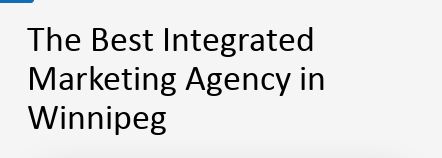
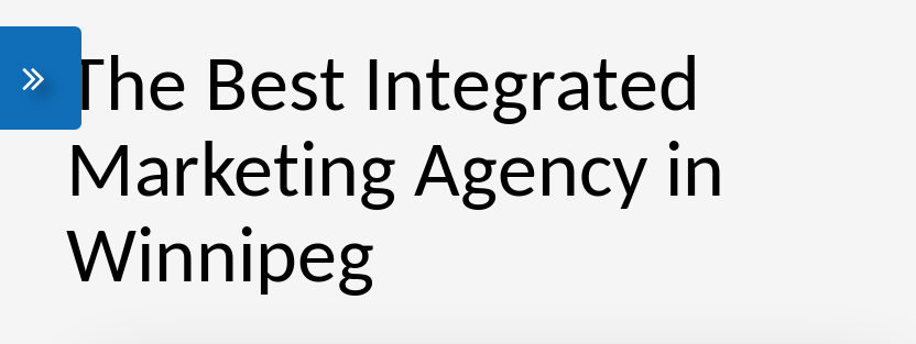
none -> [7,24,84,132] [image]

